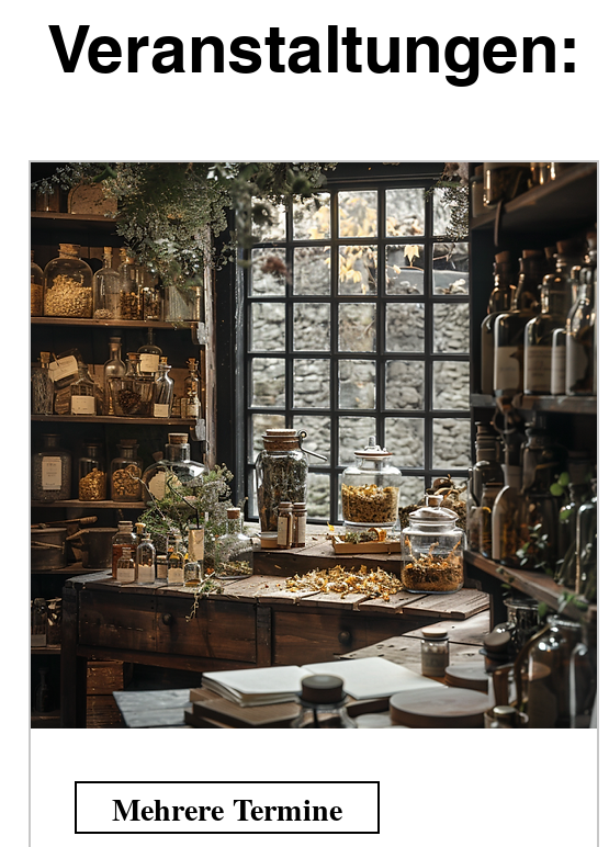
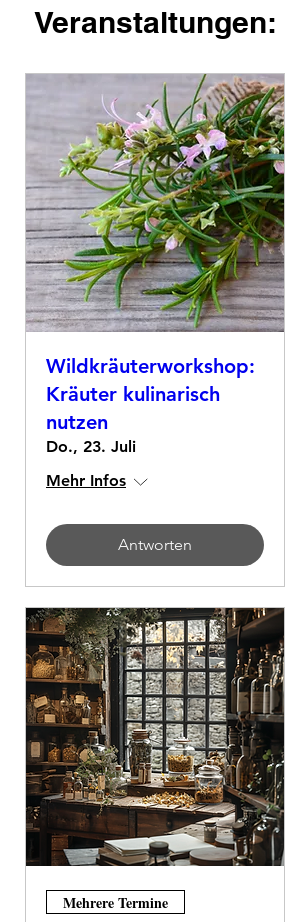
none -> [25,73,285,554] [image] | Wildkräuterworkshop: | Kräuter kulinarisch | nutzen | Do., 23. Juli | Mehr Infos | Antworten

